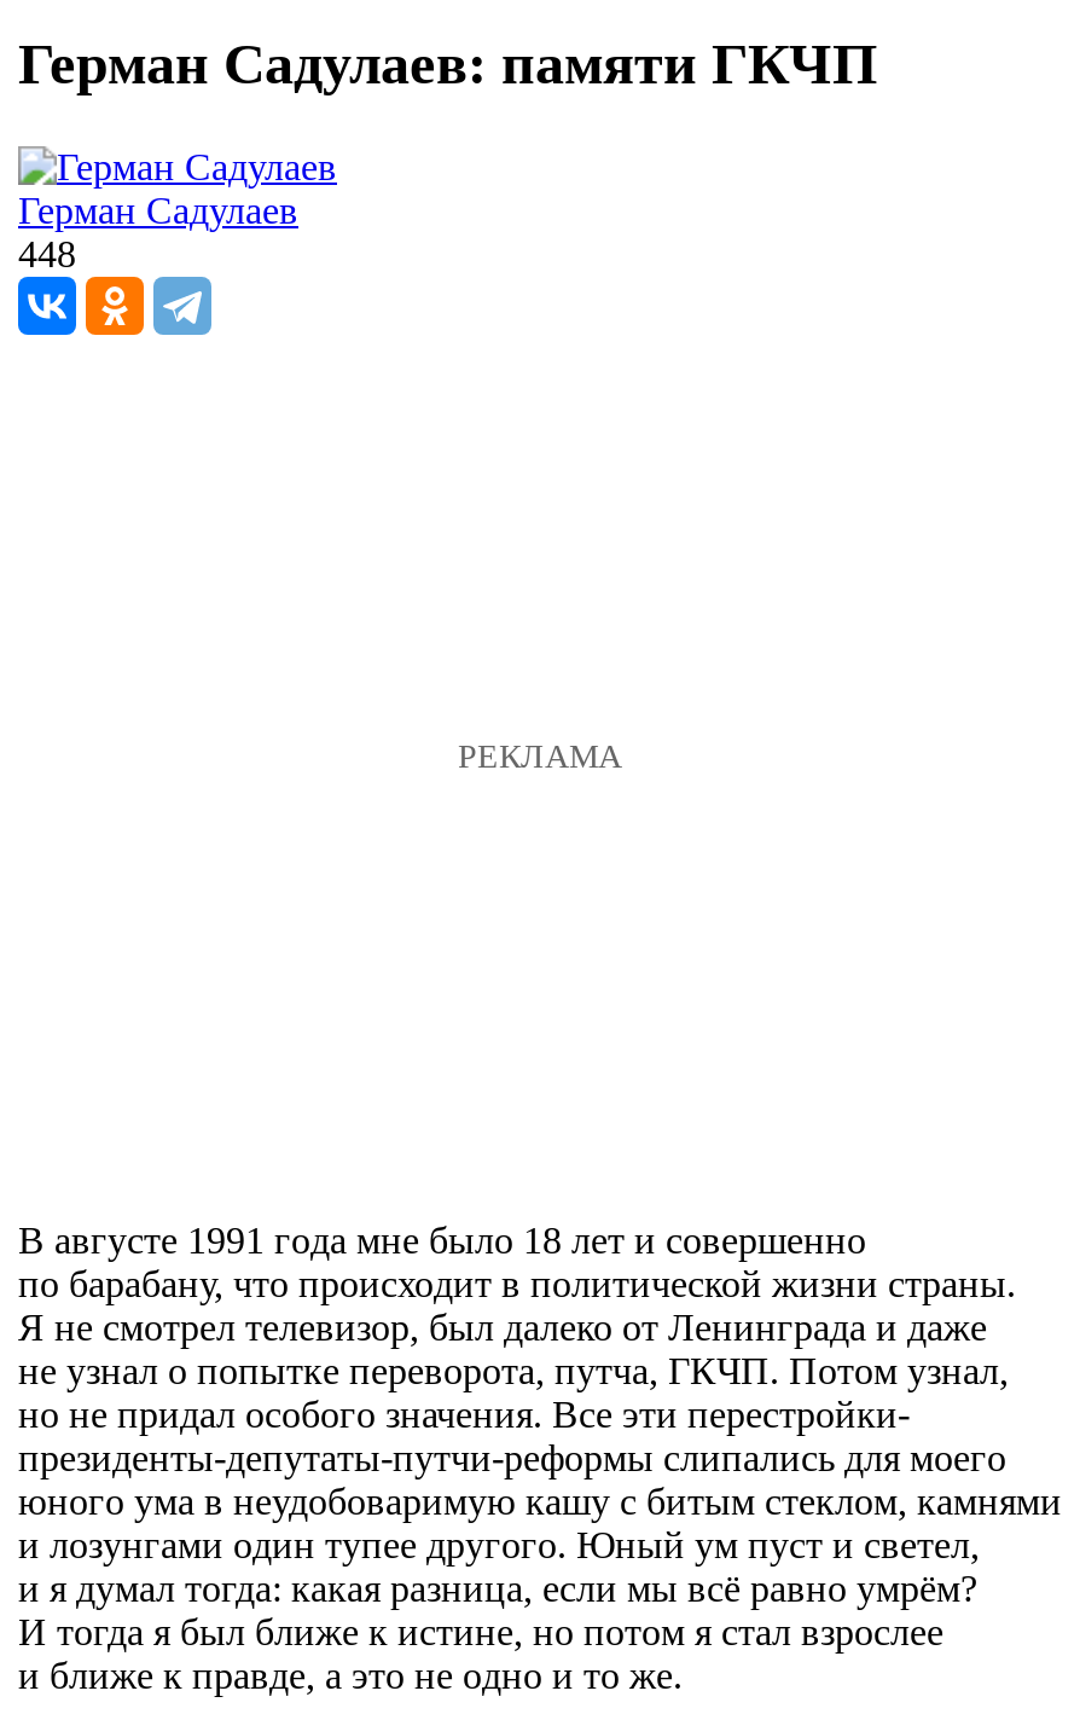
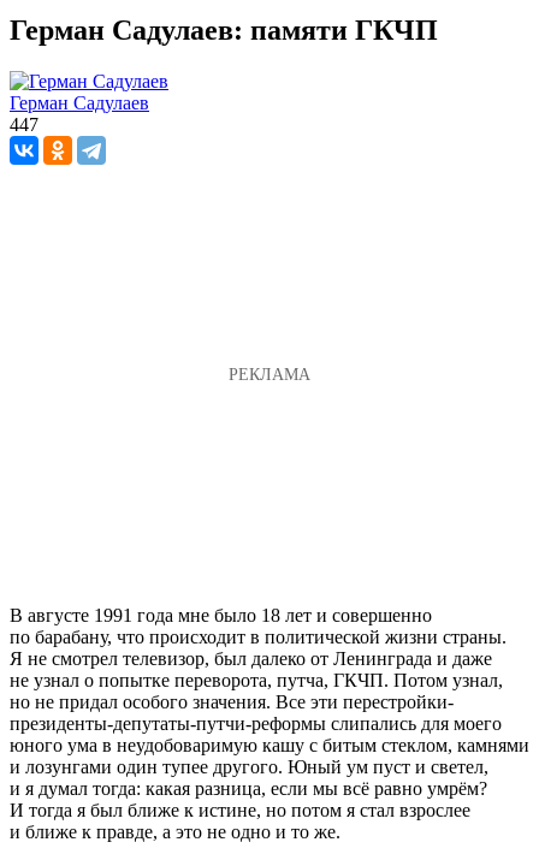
[18,233,76,274] 448 -> [10,114,38,134] 447

